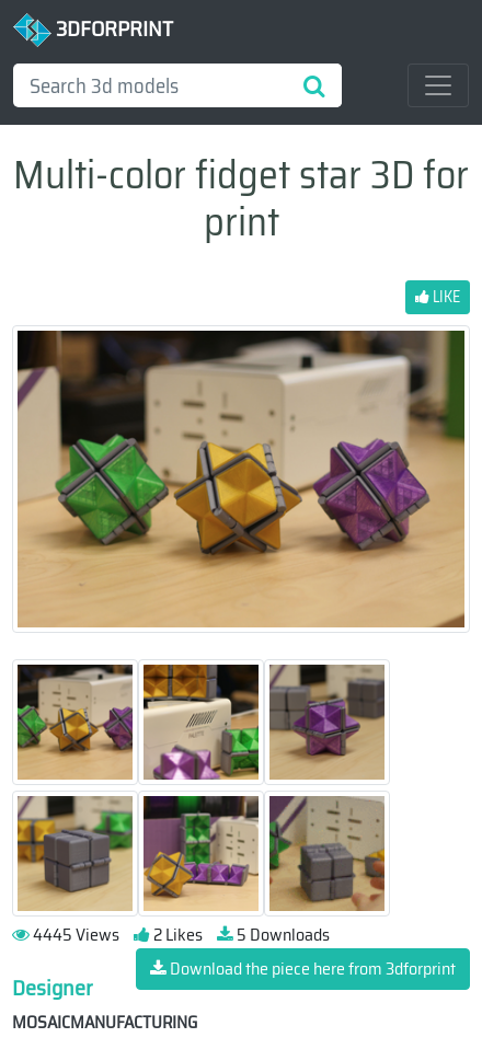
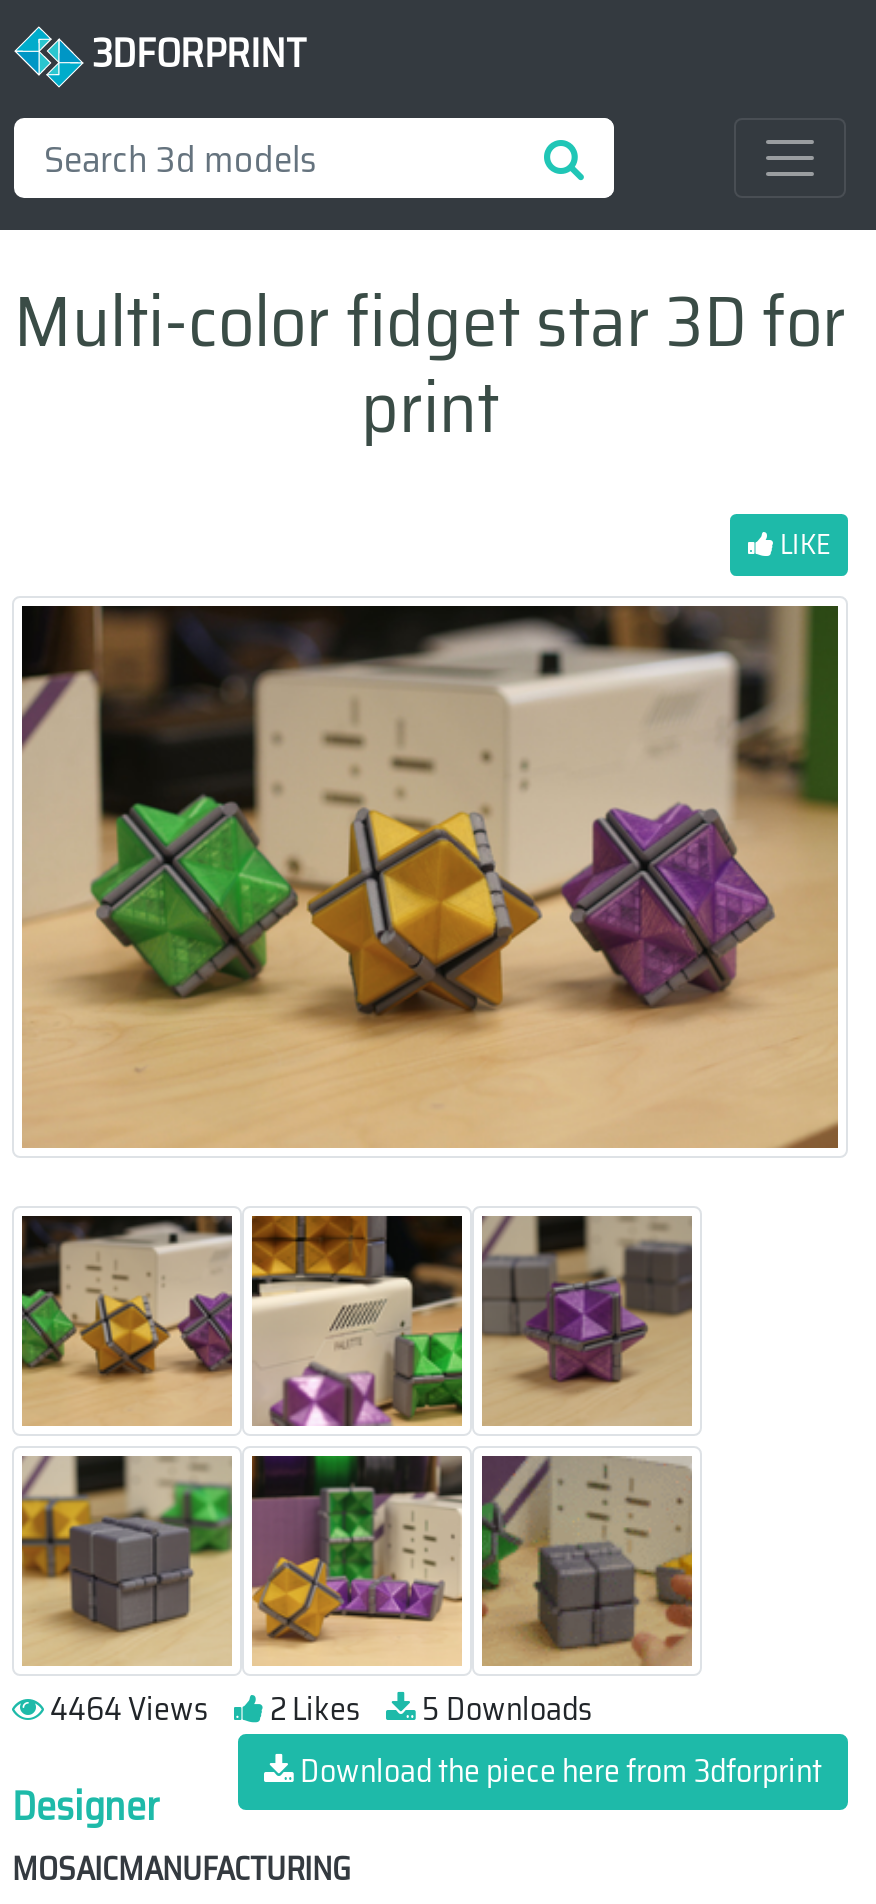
[30,921,330,948] 4445 Views 2 Likes 5 Downloads -> [44,1684,592,1734] 4464 Views 2 Likes 5 Downloads

